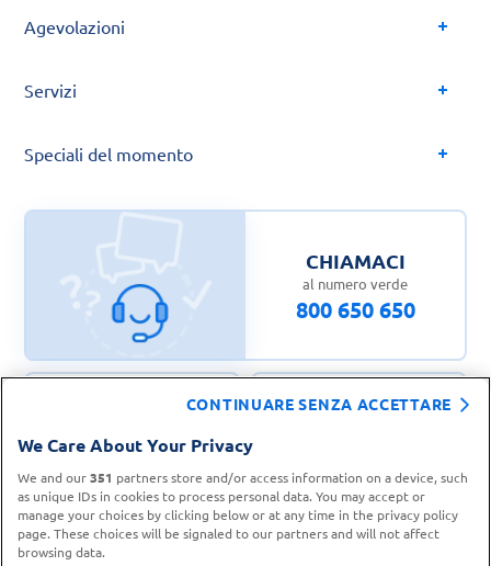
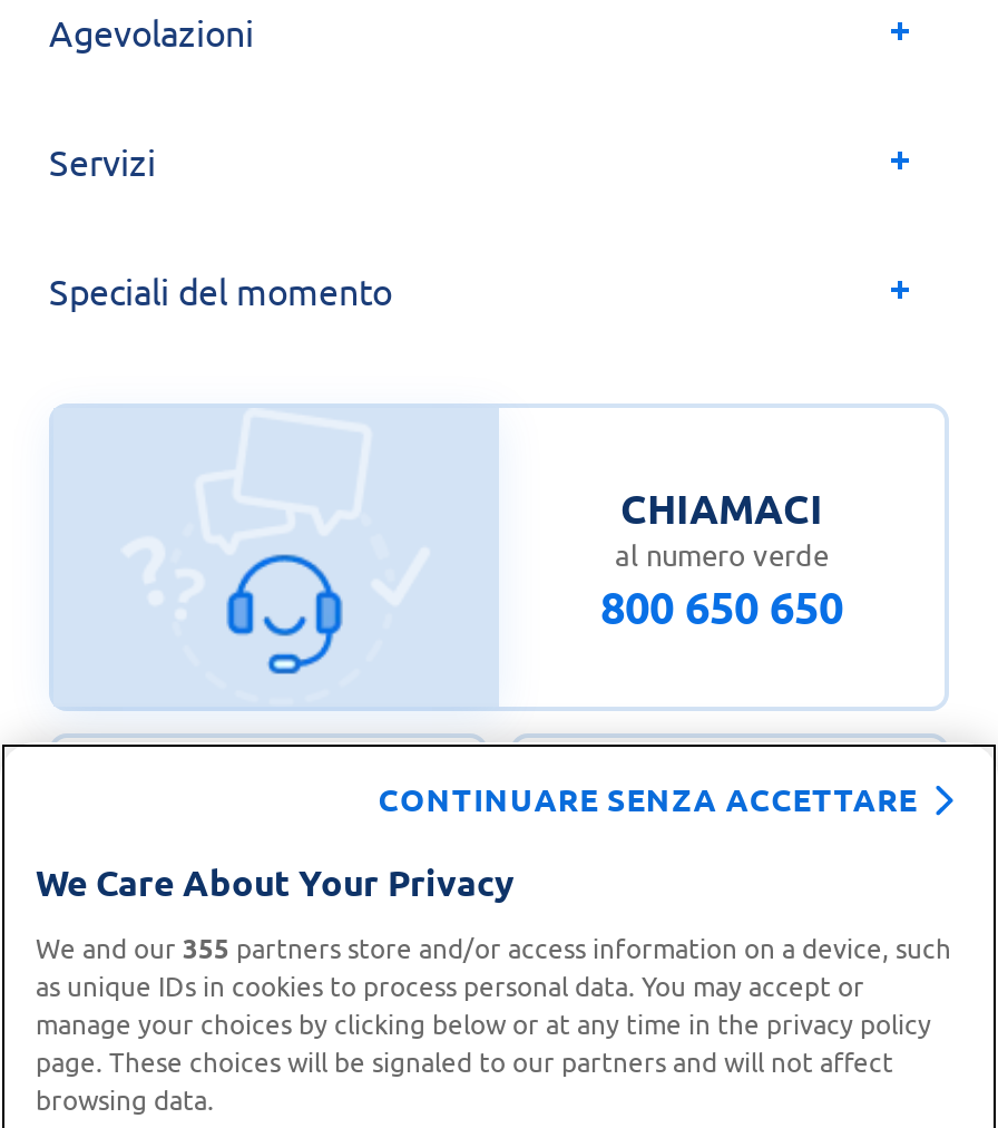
[18,468,468,486] We and our 351 partners store and/or access information on a device, such -> [36,930,951,965] We and our 355 partners store and/or access information on a device, such

